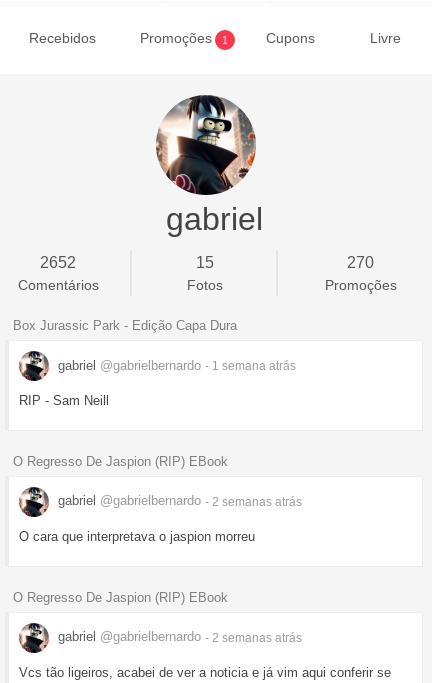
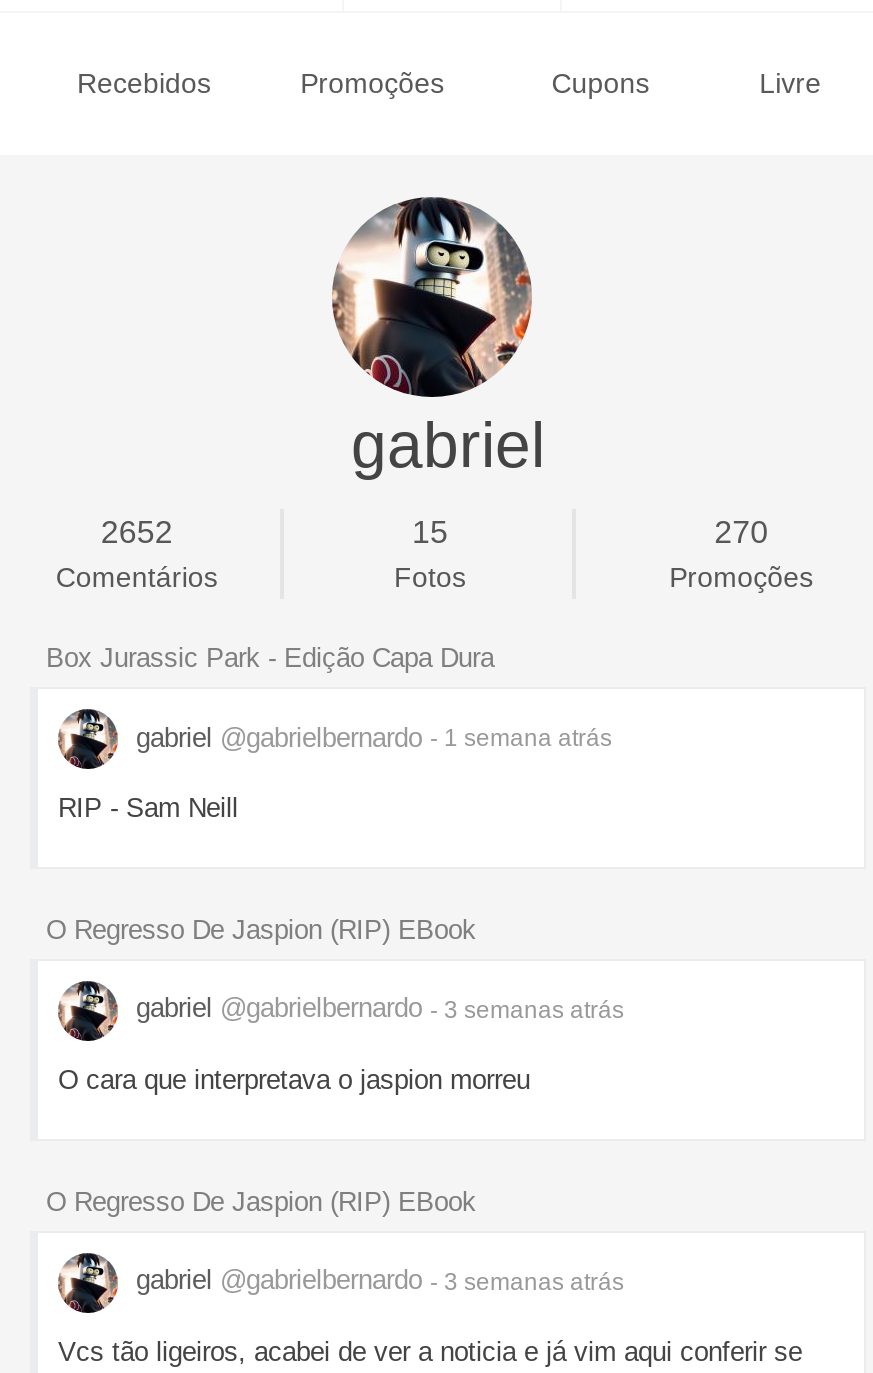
[222,34,228,46] 1 -> none
[54,493,302,508] gabriel @gabrielbernardo - 2 semanas atrás -> [128,994,624,1024] gabriel @gabrielbernardo - 3 semanas atrás
[54,629,302,644] gabriel @gabrielbernardo - 2 semanas atrás -> [128,1265,624,1295] gabriel @gabrielbernardo - 3 semanas atrás

